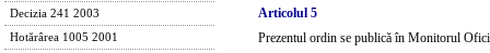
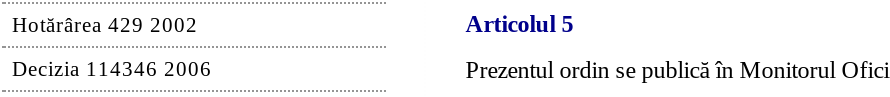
[10,8,100,19] Decizia 241 2003 -> [12,14,198,36] Hotărârea 429 2002
[10,31,118,43] Hotărârea 1005 2001 -> [12,58,212,80] Decizia 114346 2006

